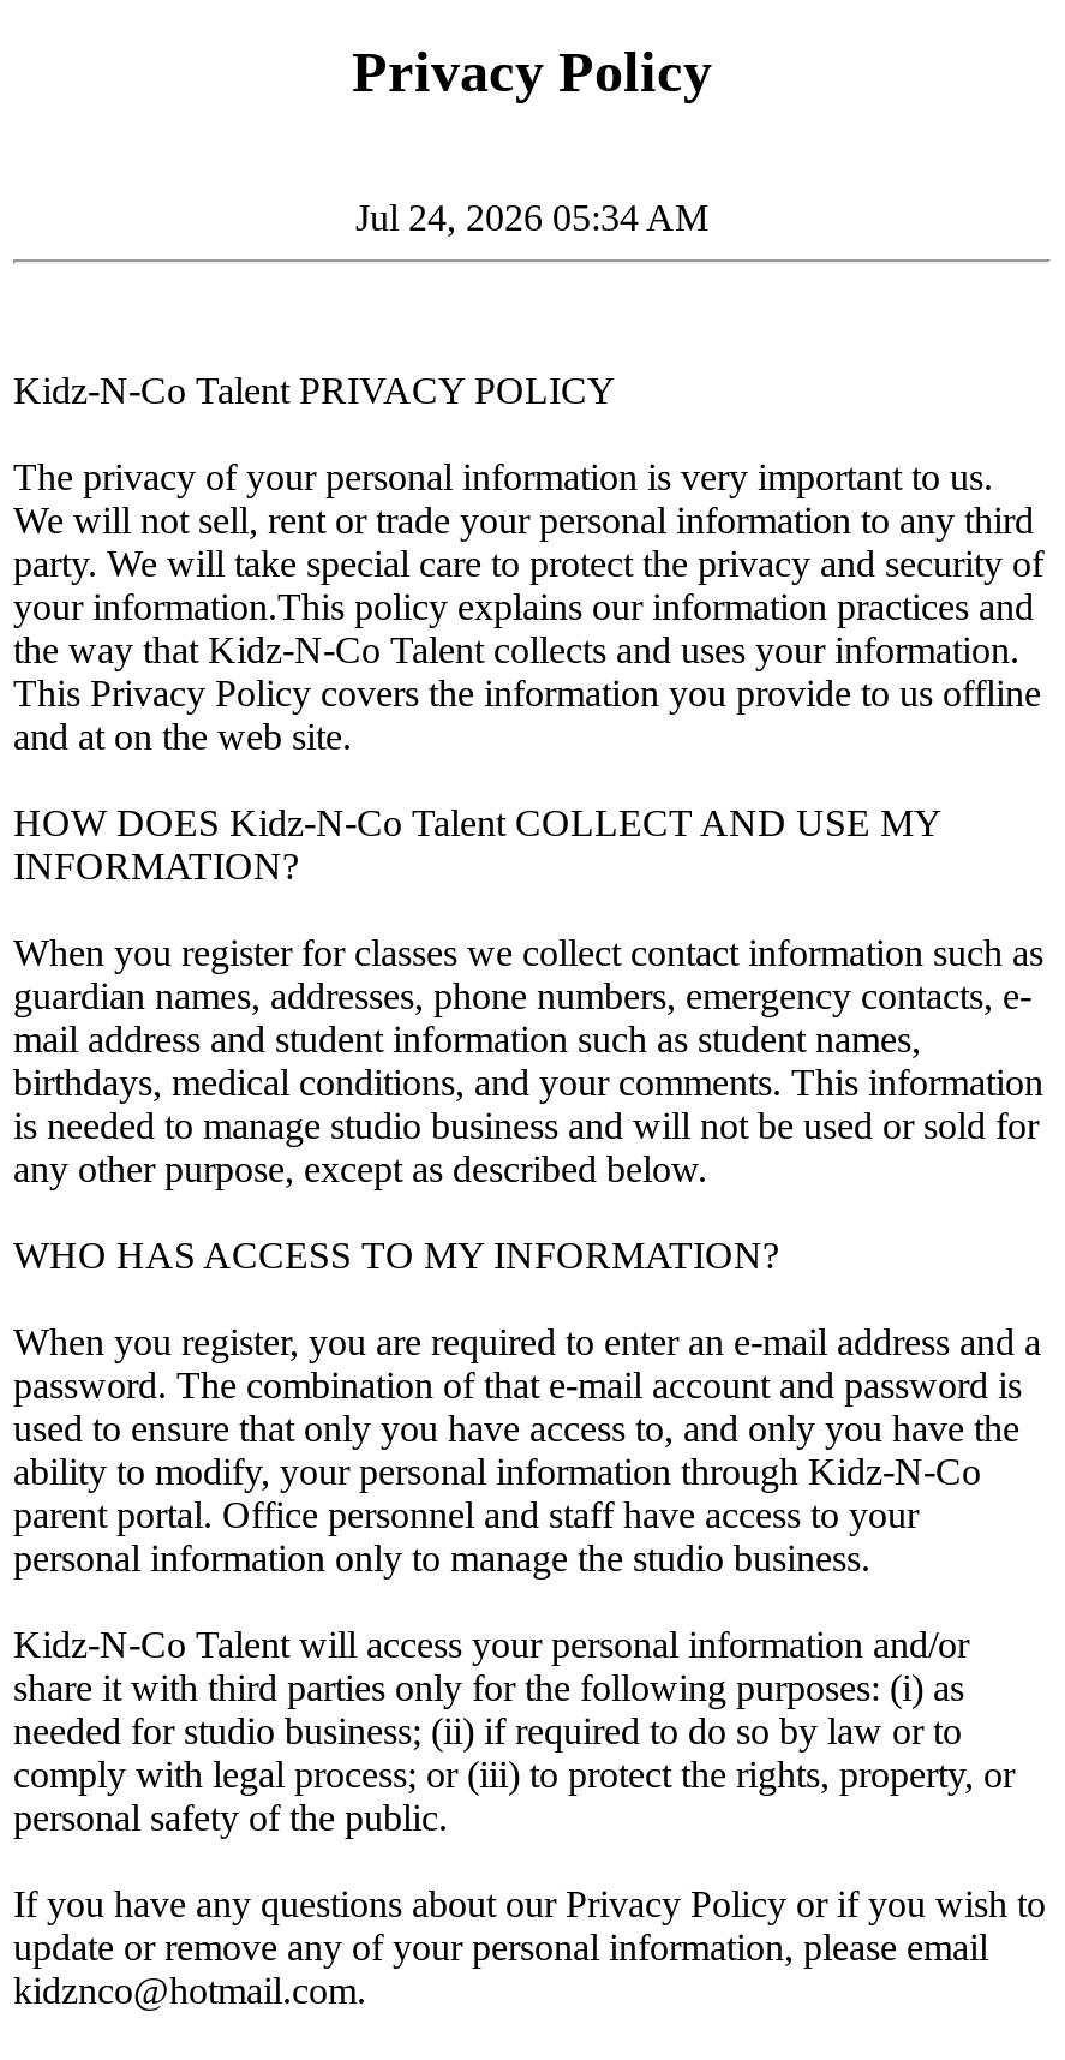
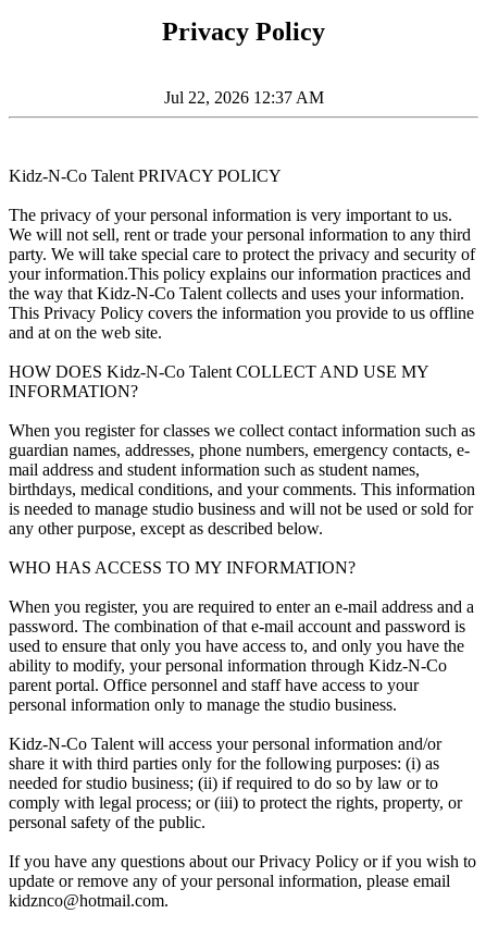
[355,197,708,237] Jul 24, 2026 05:34 AM -> [164,88,323,106] Jul 22, 2026 12:37 AM

